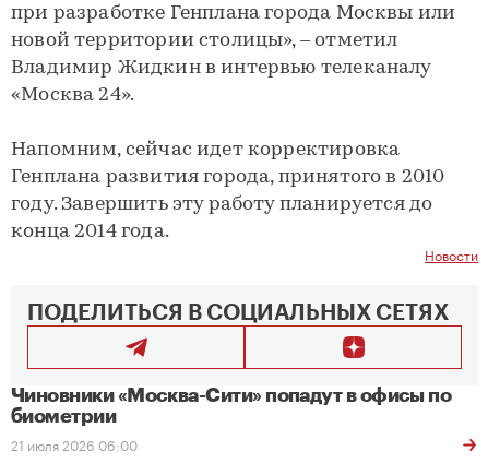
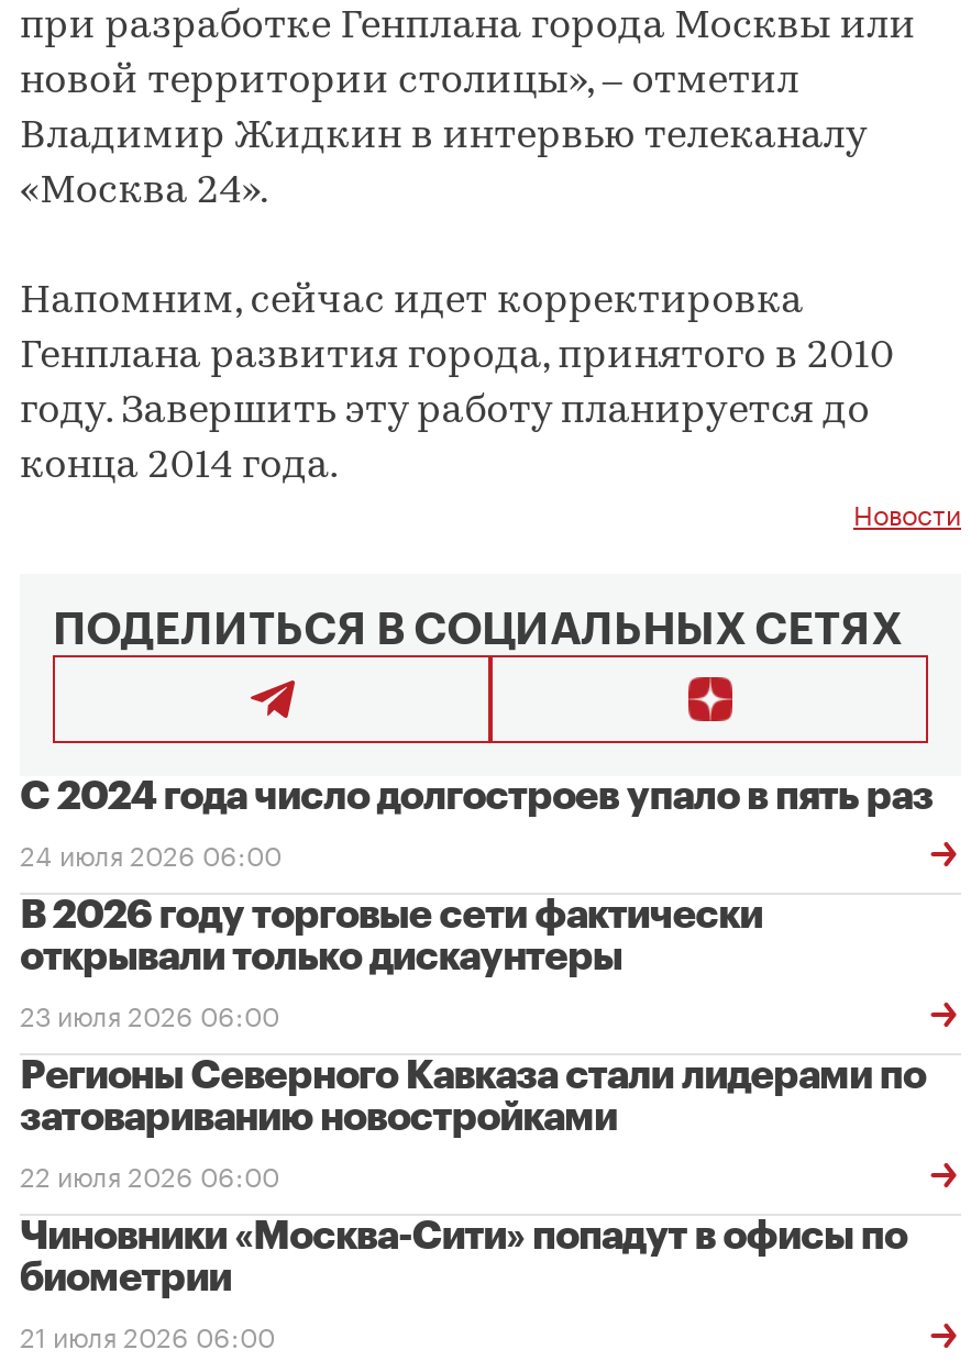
none -> [20,776,933,1194] С 2024 года число долгостроев упало в пять раз | 24 июля 2026 06:00 | В 2026 году торговые сети фактически | открывали только дискаунтеры | 23 июля 2026 06:00 | Регионы Северного Кавказа стали лидерами по | затовариванию новостройками | 22 июля 2026 06:00

